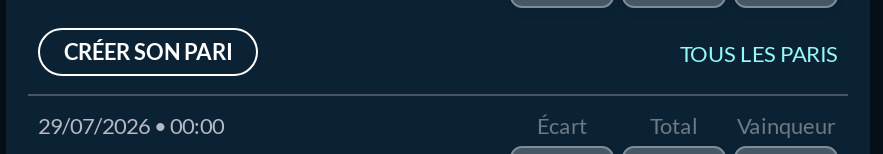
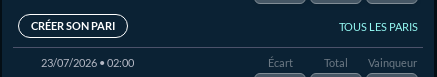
[38,112,224,138] 29/07/2026 • 00:00 -> [41,56,134,69] 23/07/2026 • 02:00

